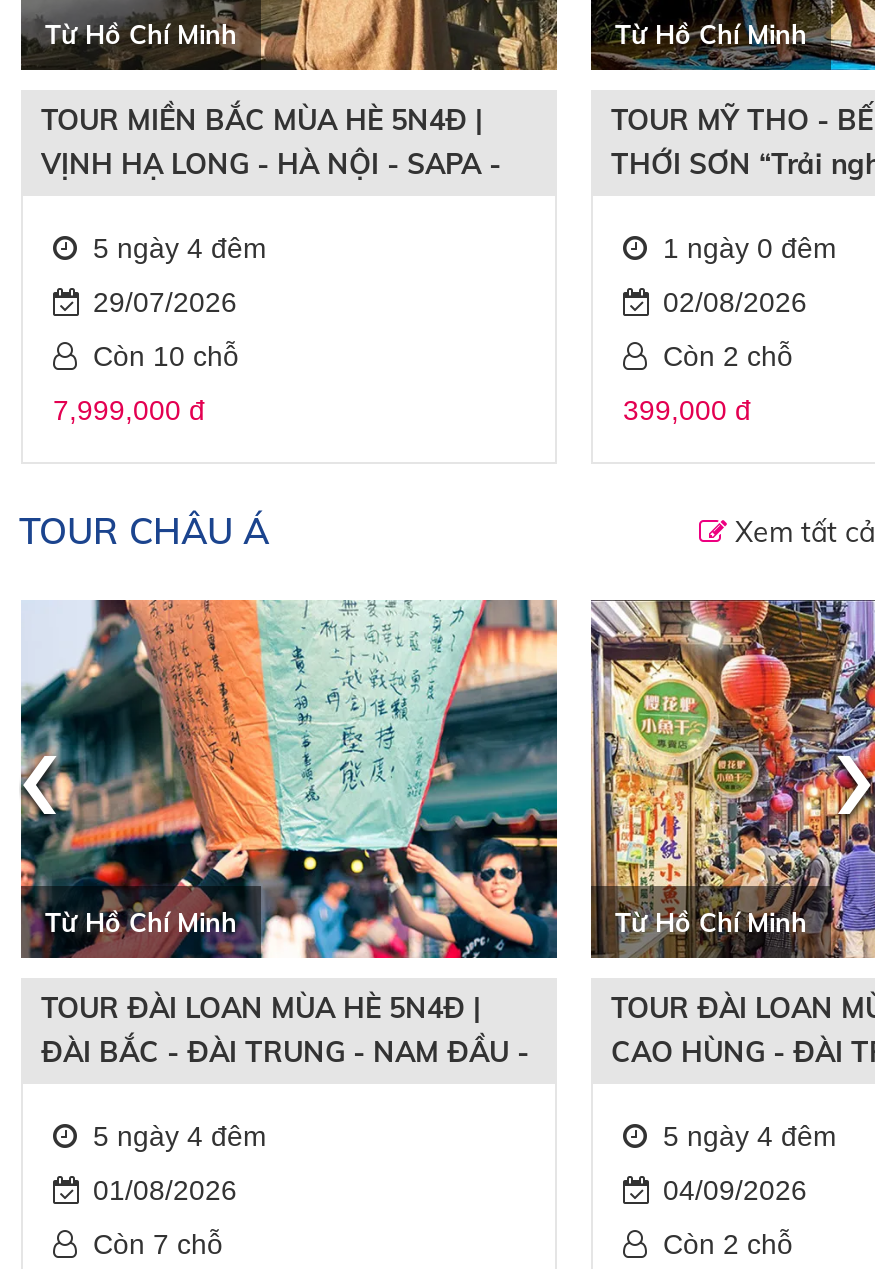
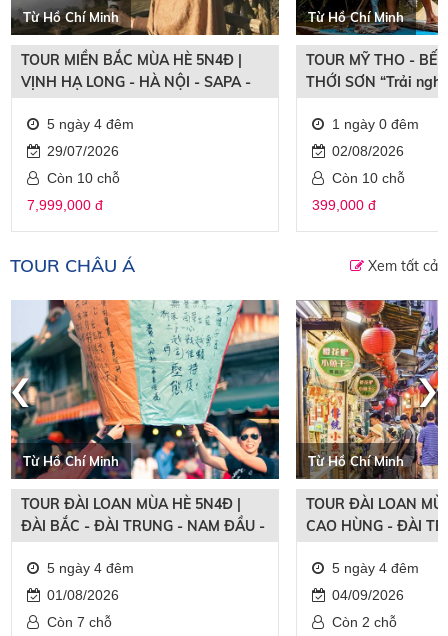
[663,341,793,373] Còn 2 chỗ -> [332,170,405,186] Còn 10 chỗ

